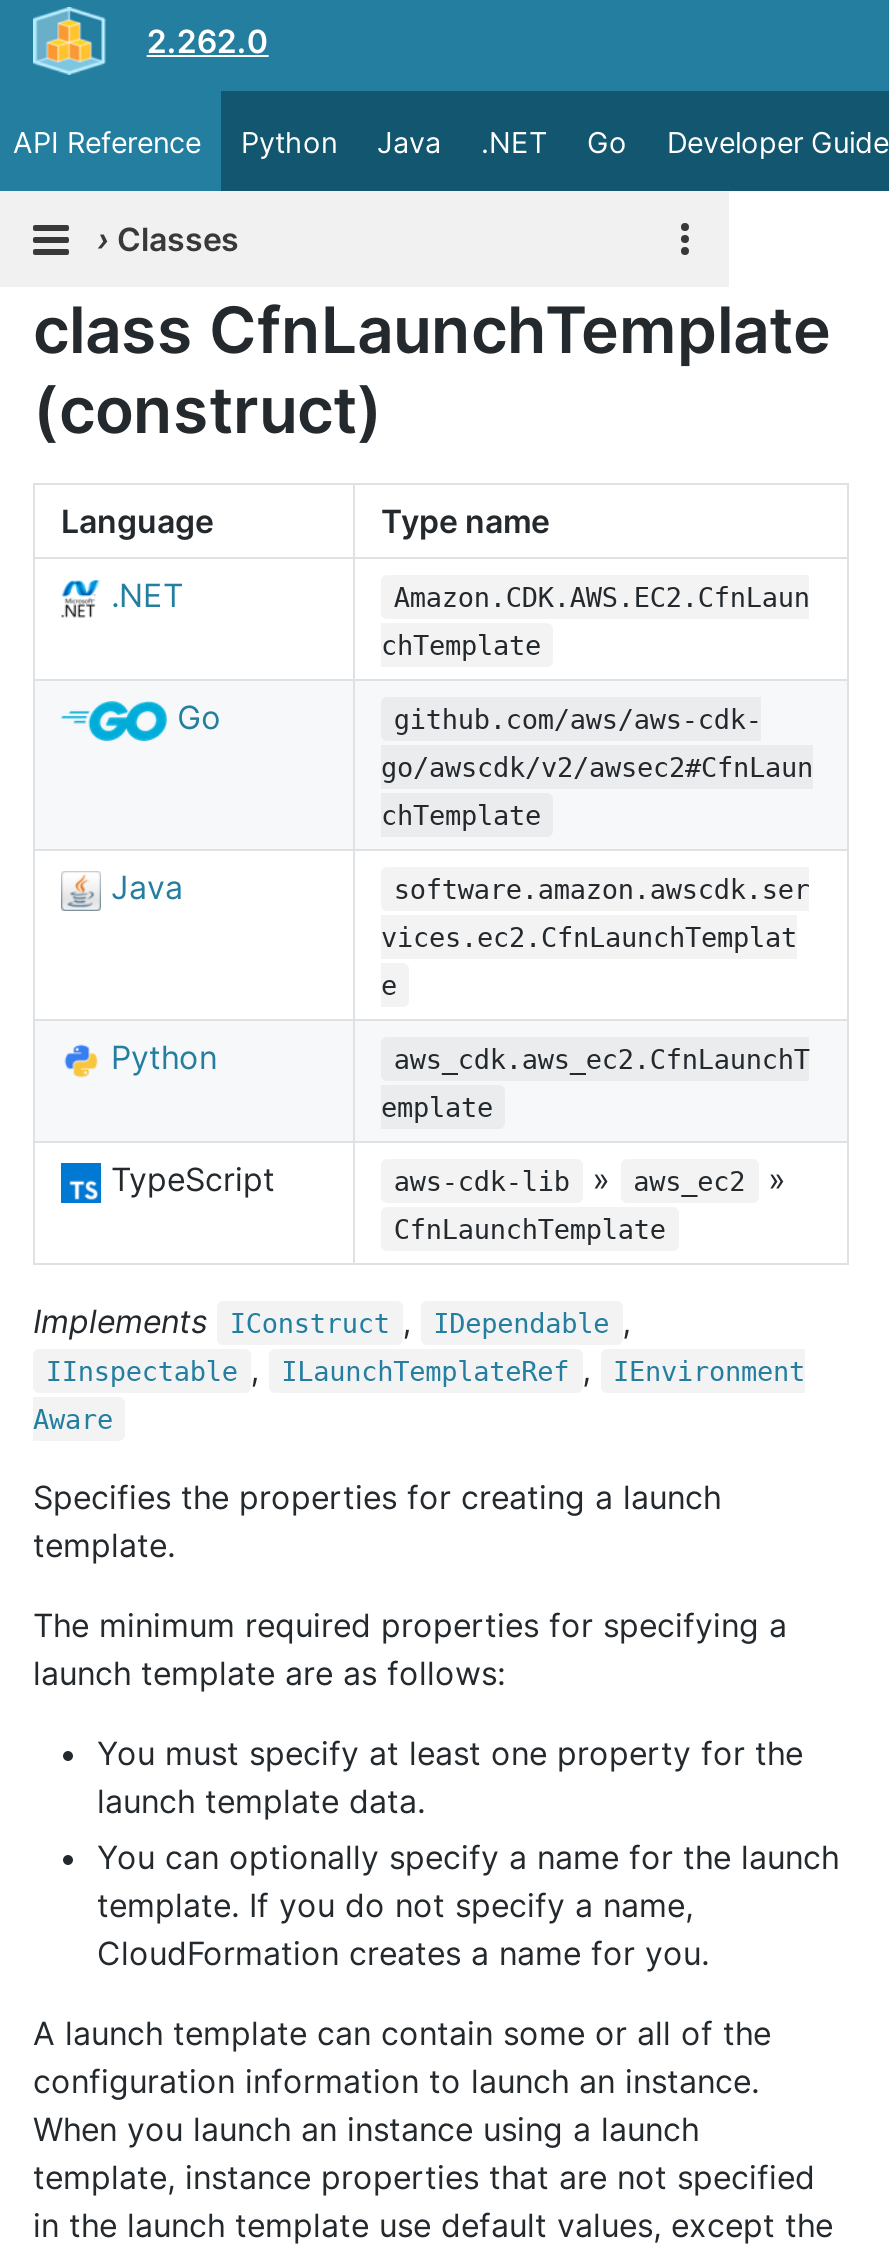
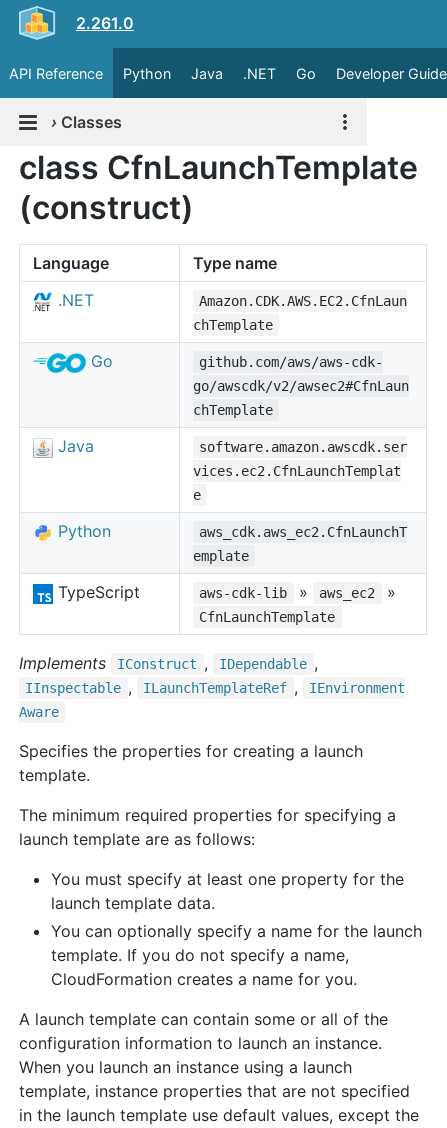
[147,21,269,61] 2.262.0 -> [76,13,134,33] 2.261.0

